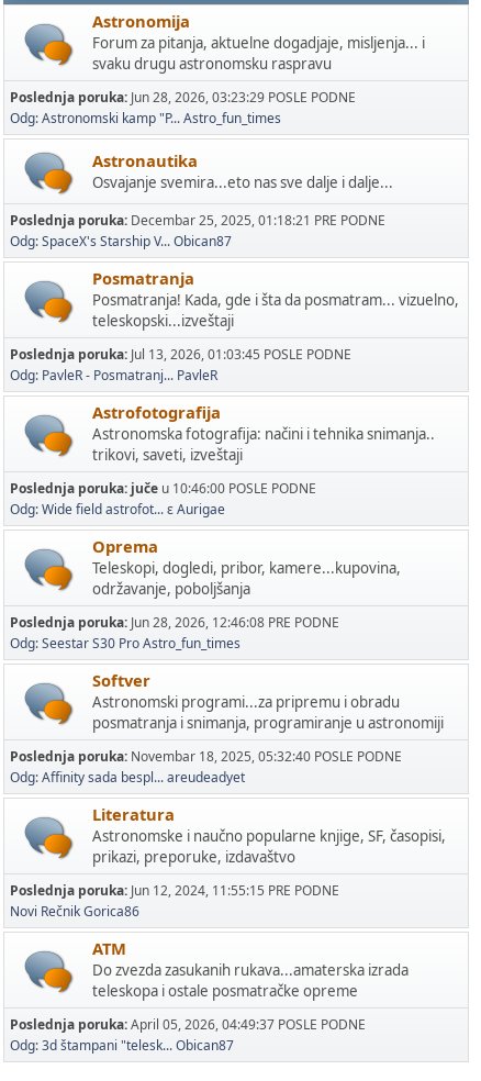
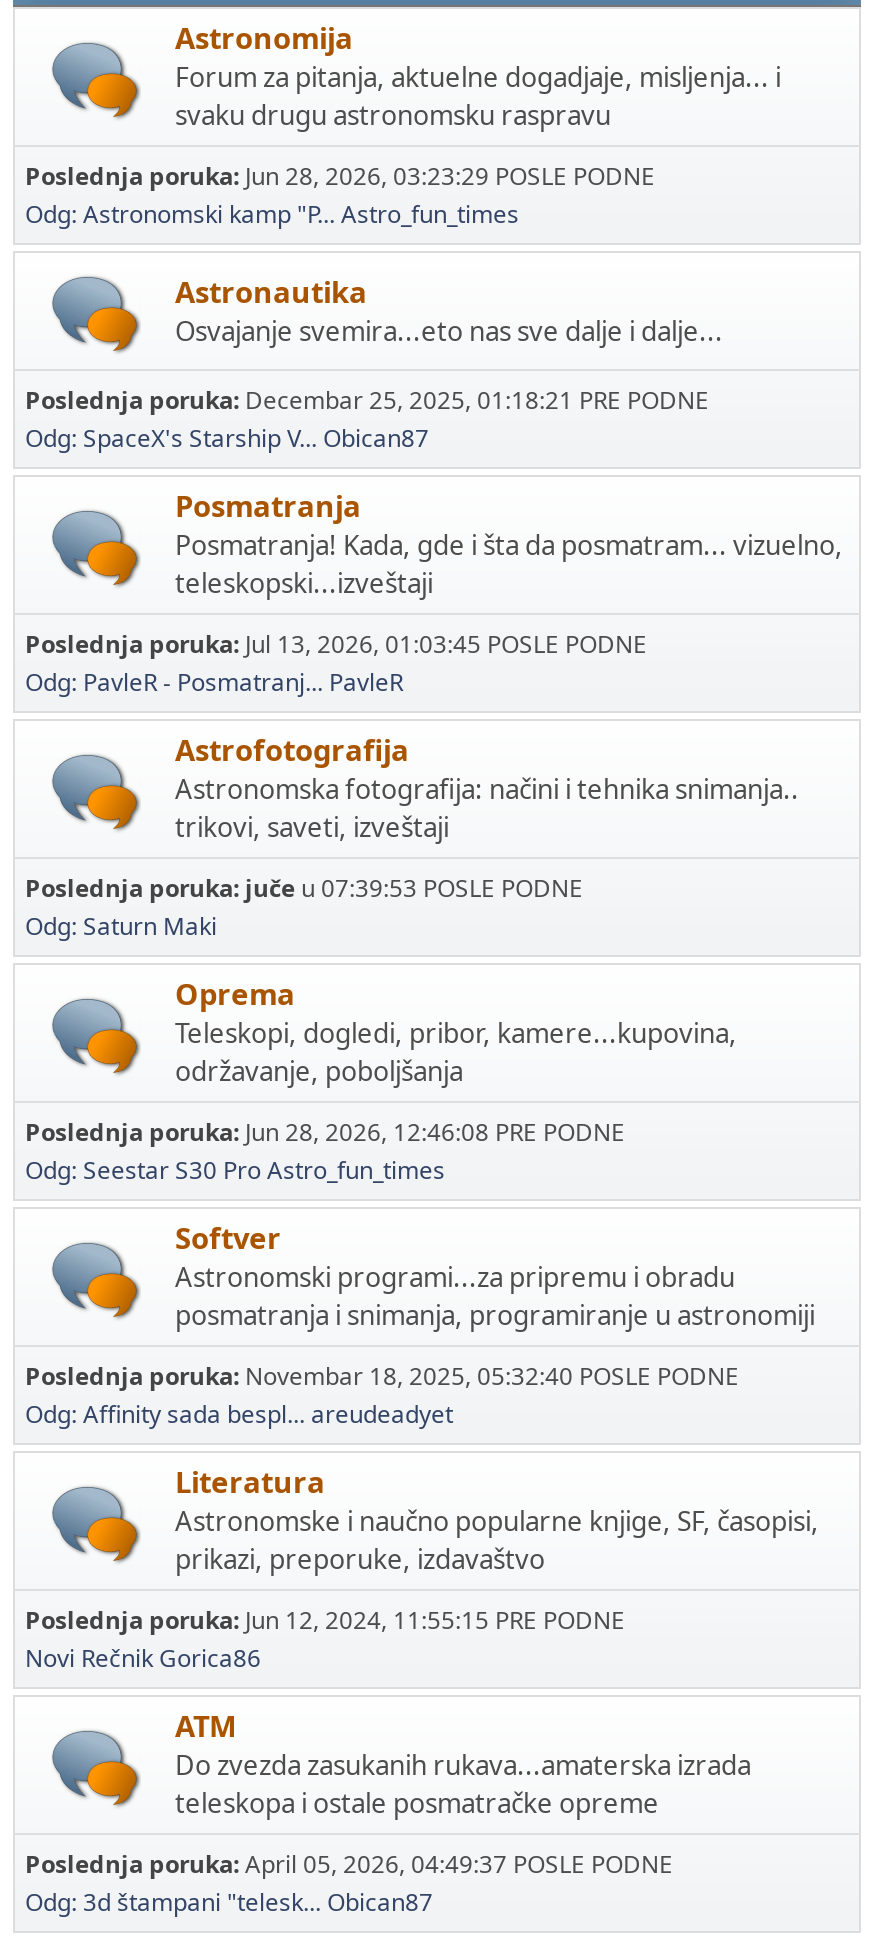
[10,479,316,519] Poslednja poruka: juče u 10:46:00 POSLE PODNE | Odg: Wide field astrofot... ε Aurigae -> [25,871,583,943] Poslednja poruka: juče u 07:39:53 POSLE PODNE | Odg: Saturn Maki

